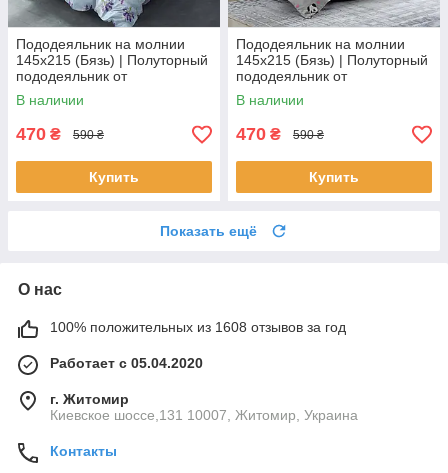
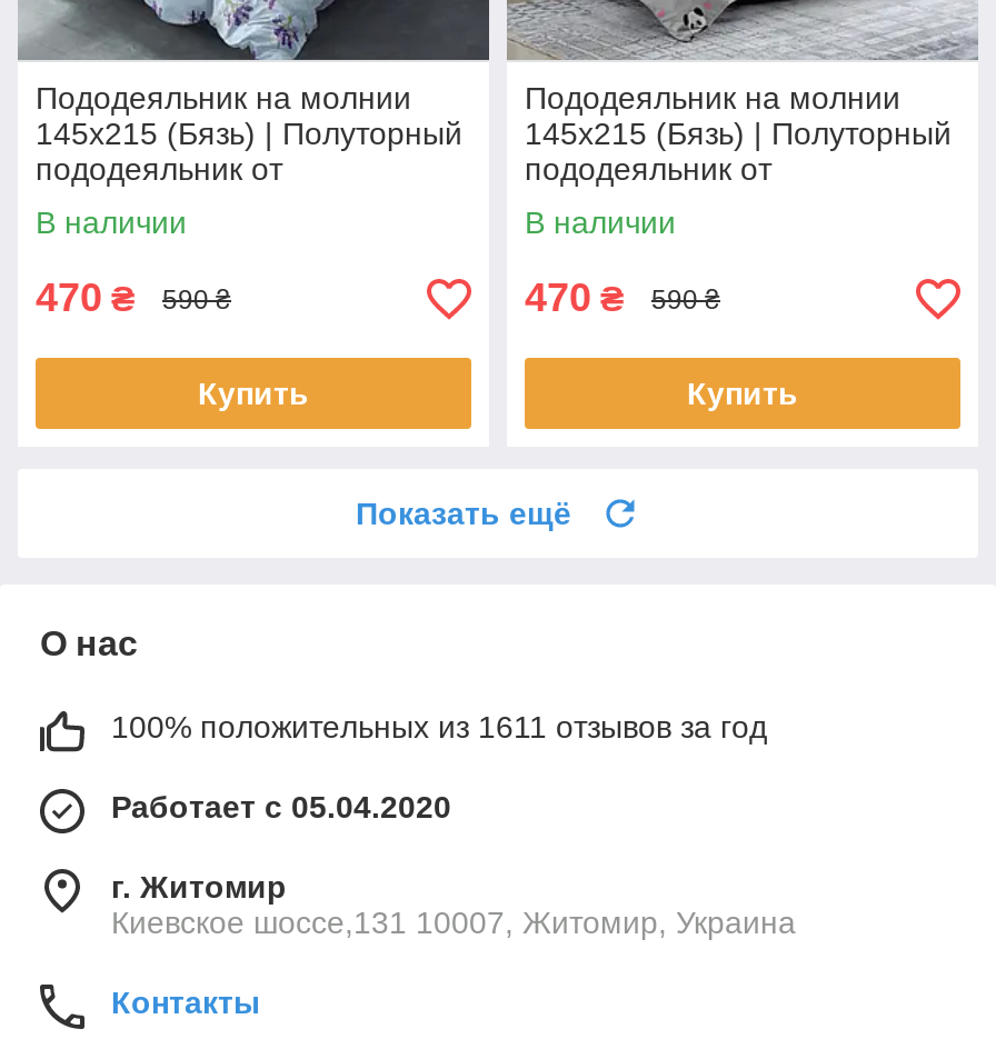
[50,319,346,335] 100% положительных из 1608 отзывов за год -> [111,710,767,745] 100% положительных из 1611 отзывов за год

